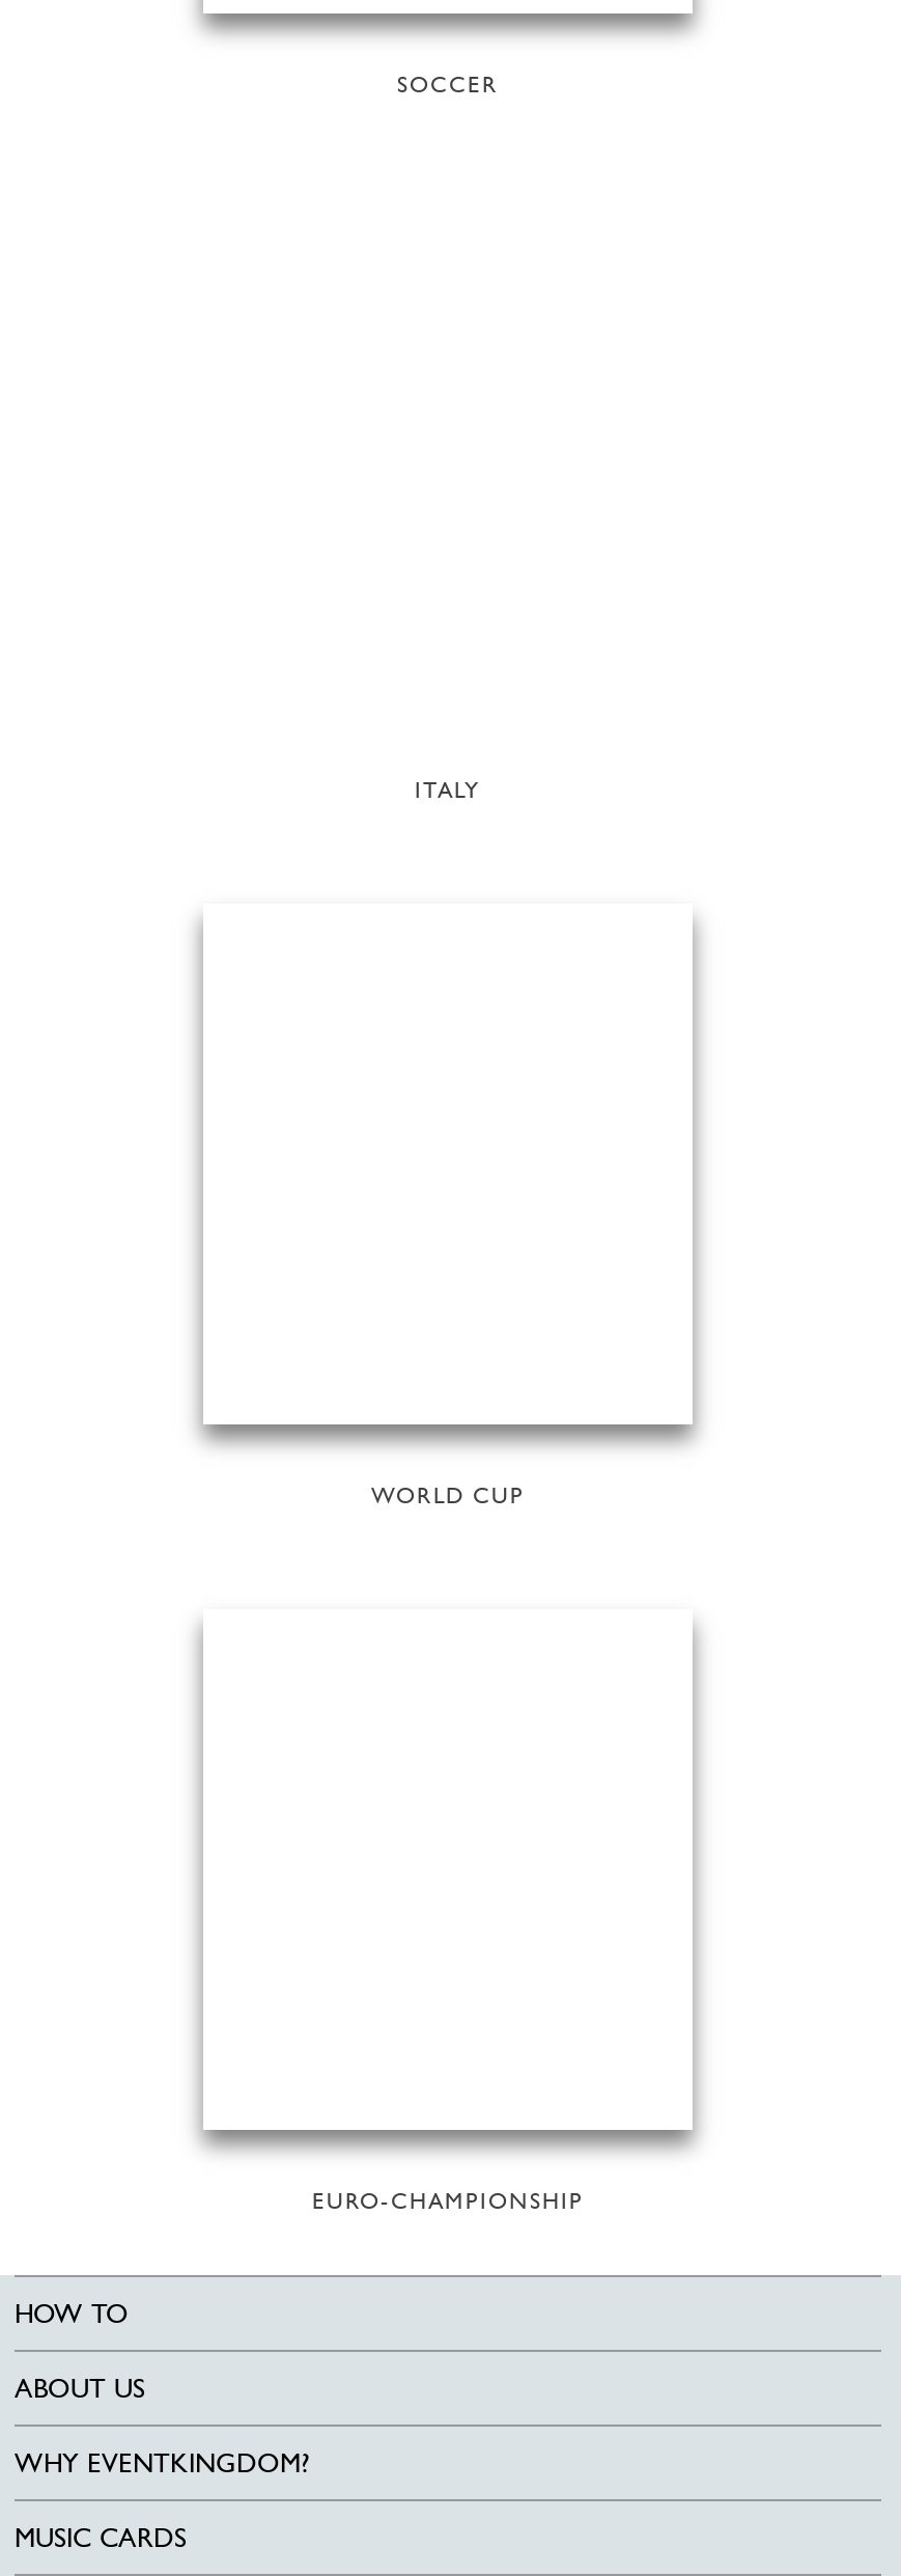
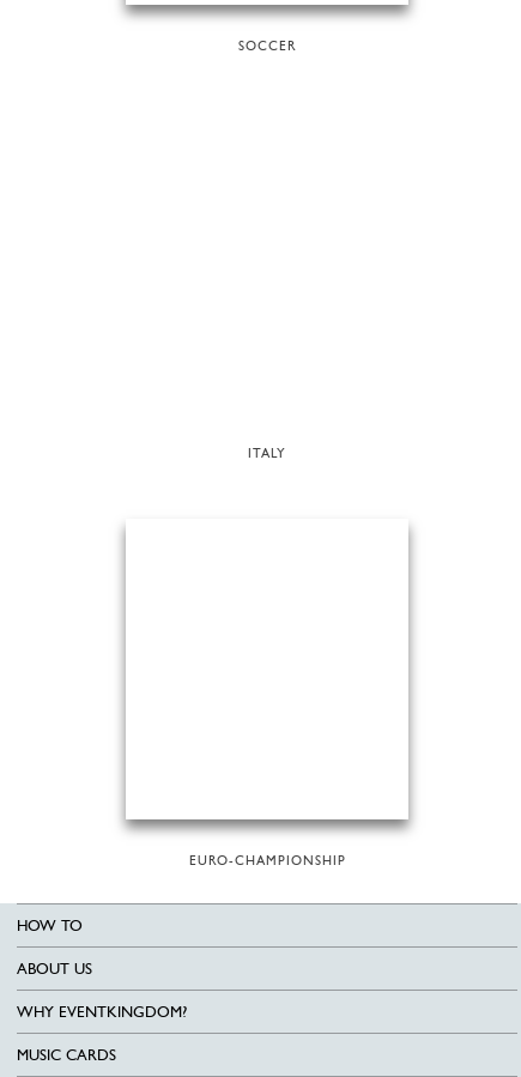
[371,1483,525,1509] WORLD CUP -> none

